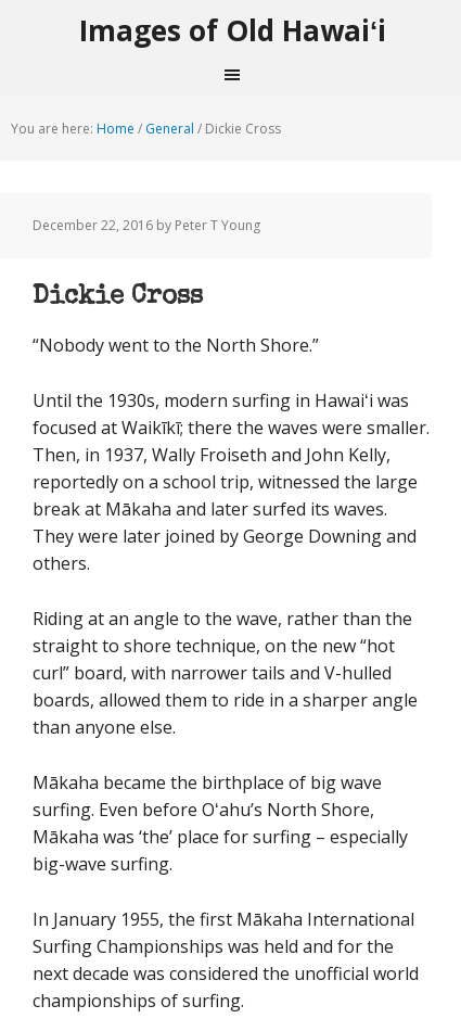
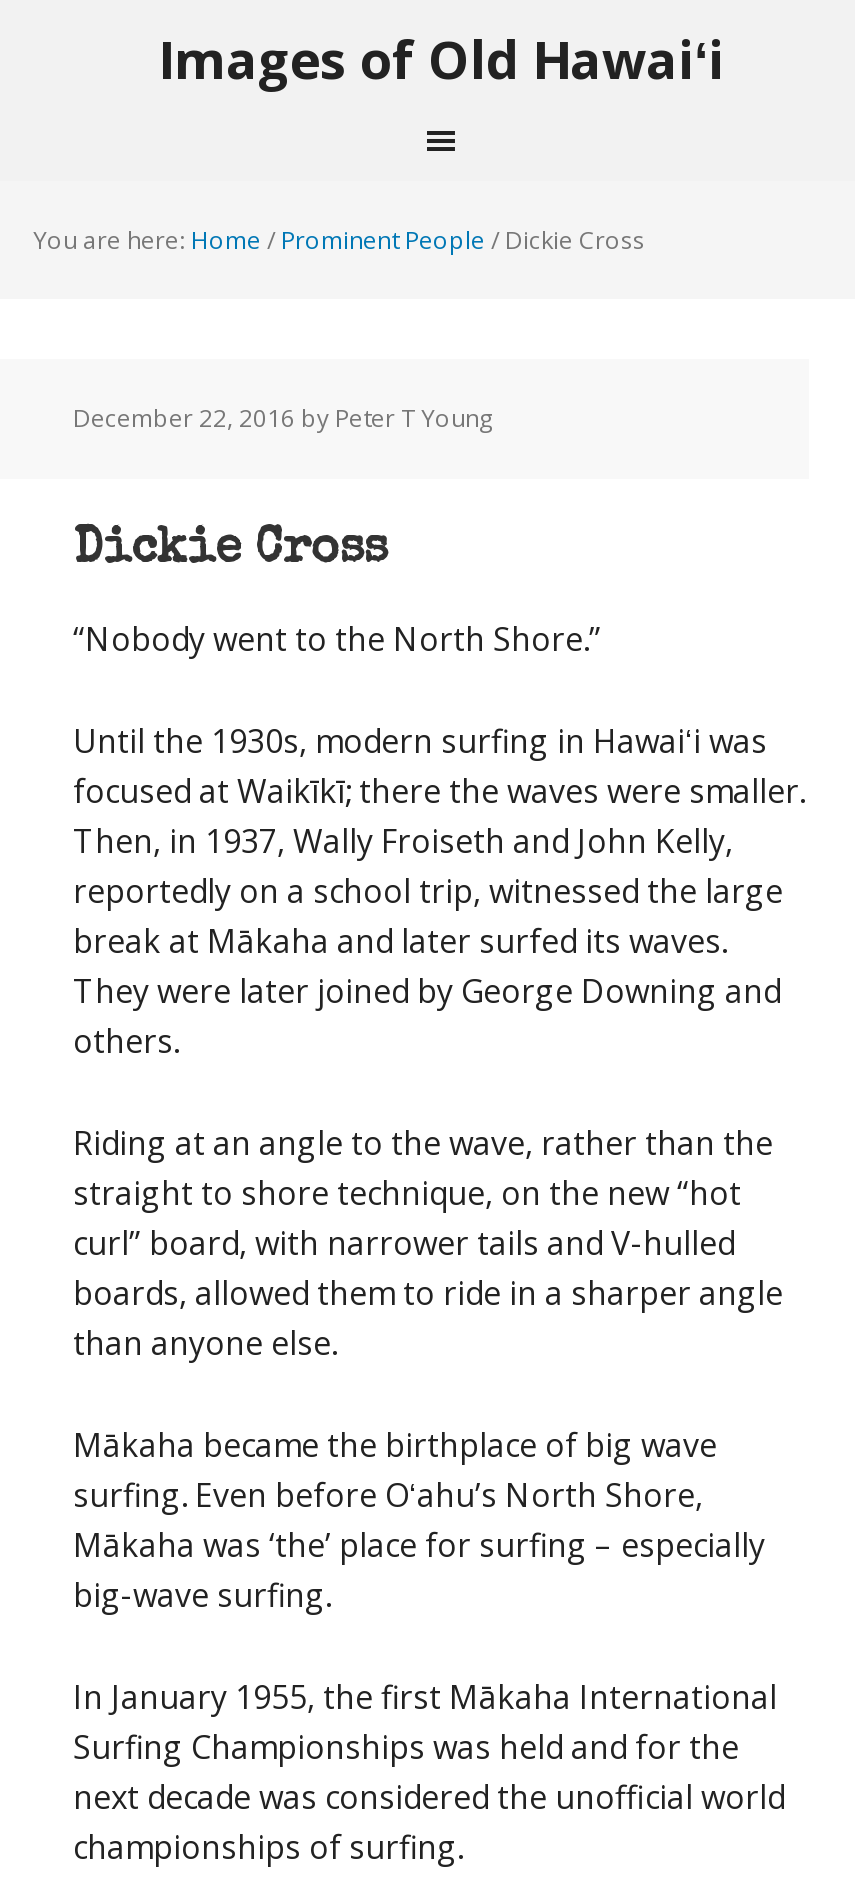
[11,119,281,138] You are here: Home / General / Dickie Cross -> [33,223,645,257] You are here: Home / Prominent People / Dickie Cross

